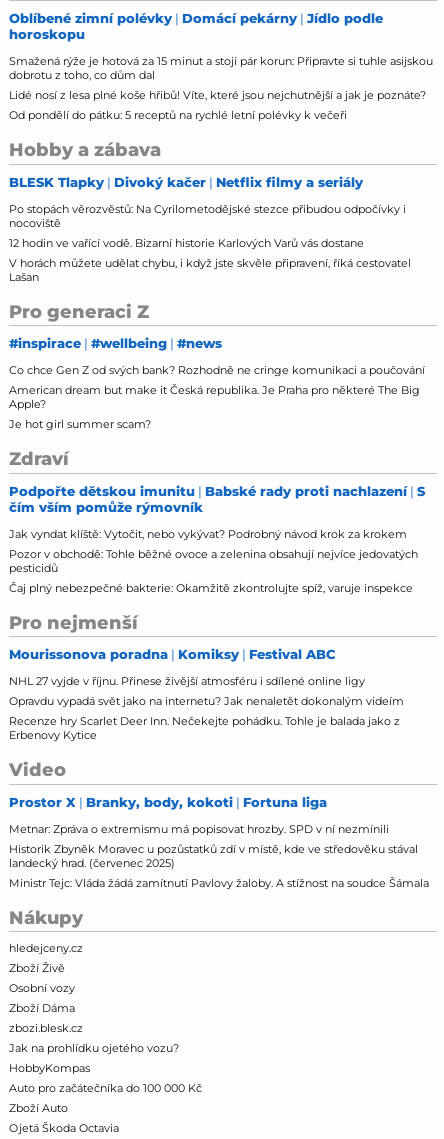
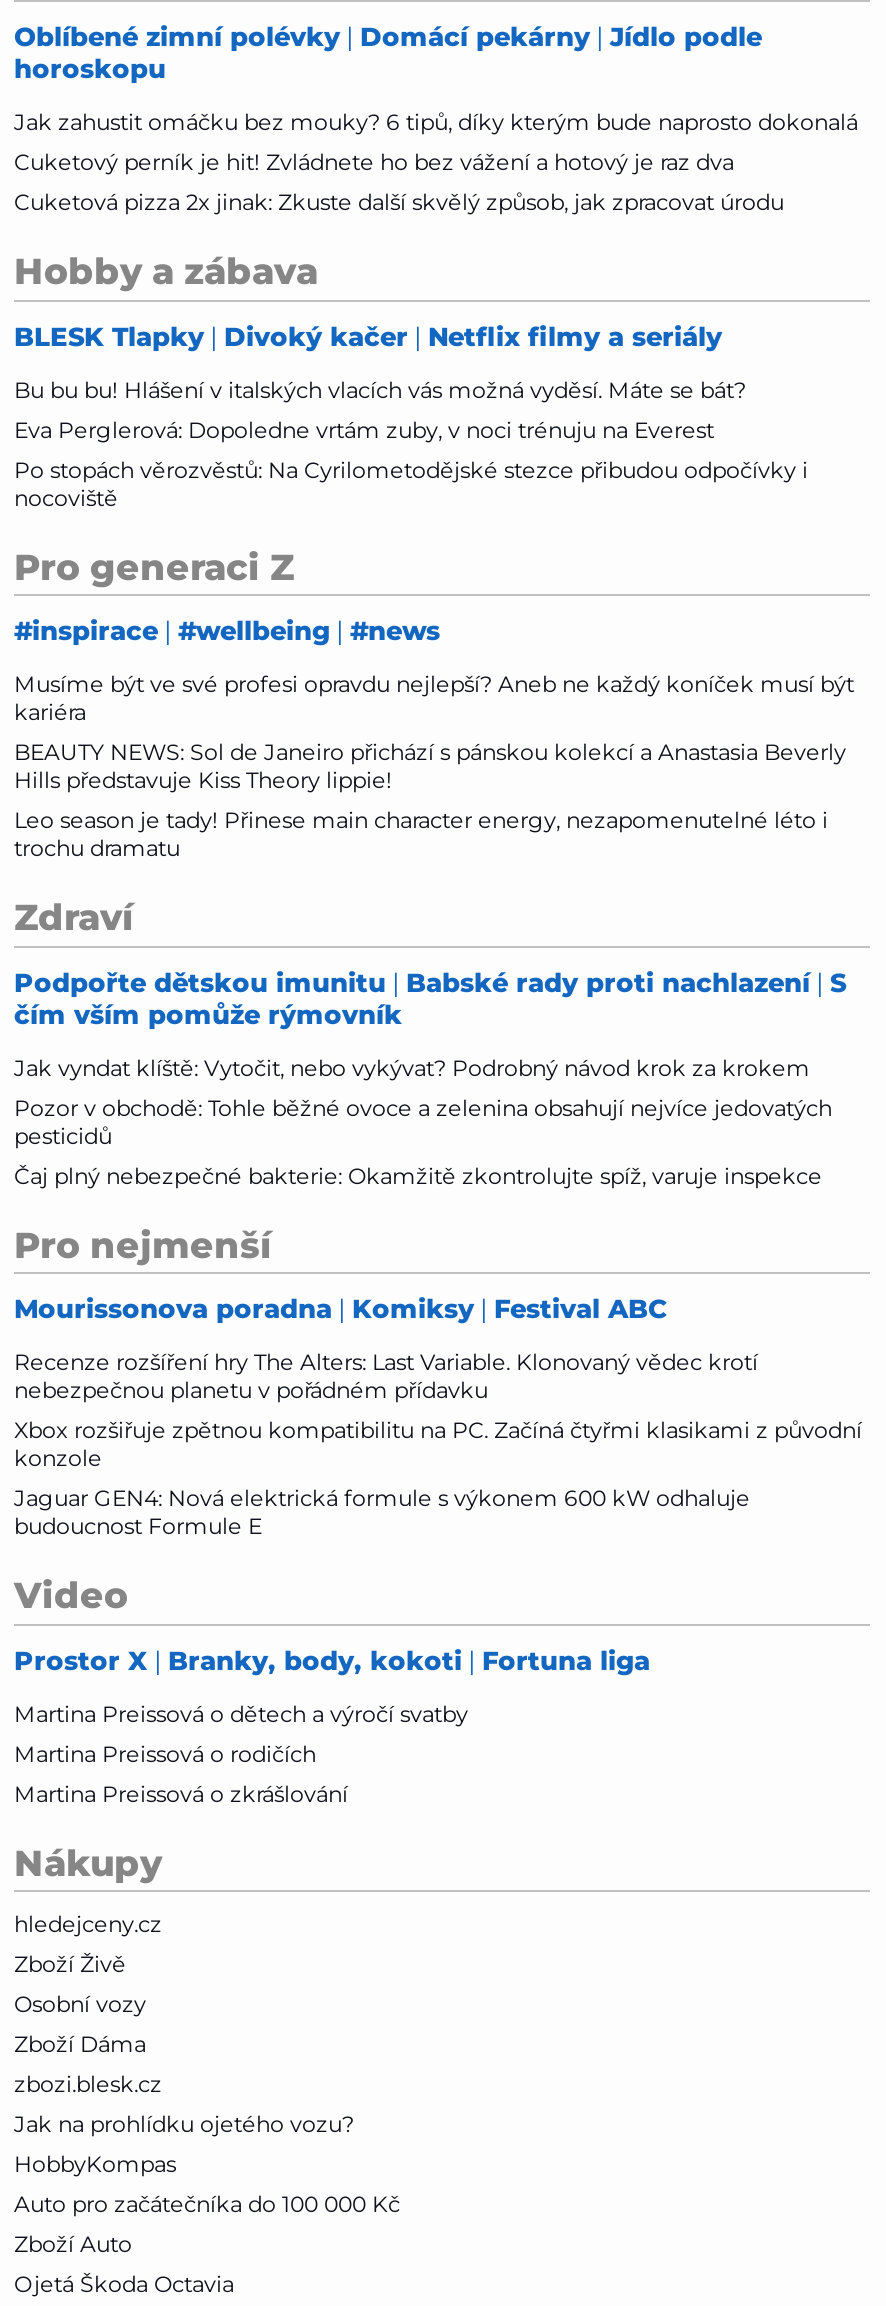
[9,54,433,122] Smažená rýže je hotová za 15 minut a stojí pár korun: Připravte si tuhle asijskou | dobrotu z toho, co dům dal | Lidé nosí z lesa plné koše hřibů! Víte, které jsou nejchutnější a jak je poznáte? | Od pondělí do pátku: 5 receptů na rychlé letní polévky k večeři -> [14,109,858,217] Jak zahustit omáčku bez mouky? 6 tipů, díky kterým bude naprosto dokonalá | Cuketový perník je hit! Zvládnete ho bez vážení a hotový je raz dva | Cuketová pizza 2x jinak: Zkuste další skvělý způsob, jak zpracovat úrodu
none -> [14,376,746,444] Bu bu bu! Hlášení v italských vlacích vás možná vyděsí. Máte se bát? | Eva Perglerová: Dopoledne vrtám zuby, v noci trénuju na Everest
[9,236,411,284] 12 hodin ve vařící vodě. Bizarní historie Karlových Varů vás dostane | V horách můžete udělat chybu, i když jste skvěle připravení, říká cestovatel | Lašan -> none
moved [9,298,222,351] -> [14,540,440,647]: Pro generaci Z | #inspirace #wellbeing #news
[9,363,425,431] Co chce Gen Z od svých bank? Rozhodně ne cringe komunikaci a poučování | American dream but make it Česká republika. Je Praha pro některé The Big | Apple? | Je hot girl summer scam? -> [14,671,854,863] Musíme být ve své profesi opravdu nejlepší? Aneb ne každý koníček musí být | kariéra | BEAUTY NEWS: Sol de Janeiro přichází s pánskou kolekcí a Anastasia Beverly | Hills představuje Kiss Theory lippie! | Leo season je tady! Přinese main character energy, nezapomenutelné léto i | trochu dramatu
[9,674,404,742] NHL 27 vyjde v říjnu. Přinese živější atmosféru i sdílené online ligy | Opravdu vypadá svět jako na internetu? Jak nenaletět dokonalým videím | Recenze hry Scarlet Deer Inn. Nečekejte pohádku. Tohle je balada jako z | Erbenovy Kytice -> [14,1349,862,1541] Recenze rozšíření hry The Alters: Last Variable. Klonovaný vědec krotí | nebezpečnou planetu v pořádném přídavku | Xbox rozšiřuje zpětnou kompatibilitu na PC. Začíná čtyřmi klasikami z původní | konzole | Jaguar GEN4: Nová elektrická formule s výkonem 600 kW odhaluje | budoucnost Formule E
[9,822,429,890] Metnar: Zpráva o extremismu má popisovat hrozby. SPD v ní nezmínili | Historik Zbyněk Moravec u pozůstatků zdí v místě, kde ve středověku stával | landecký hrad. (červenec 2025) | Ministr Tejc: Vláda žádá zamítnutí Pavlovy žaloby. A stížnost na soudce Šámala -> [14,1700,468,1808] Martina Preissová o dětech a výročí svatby | Martina Preissová o rodičích | Martina Preissová o zkrášlování

